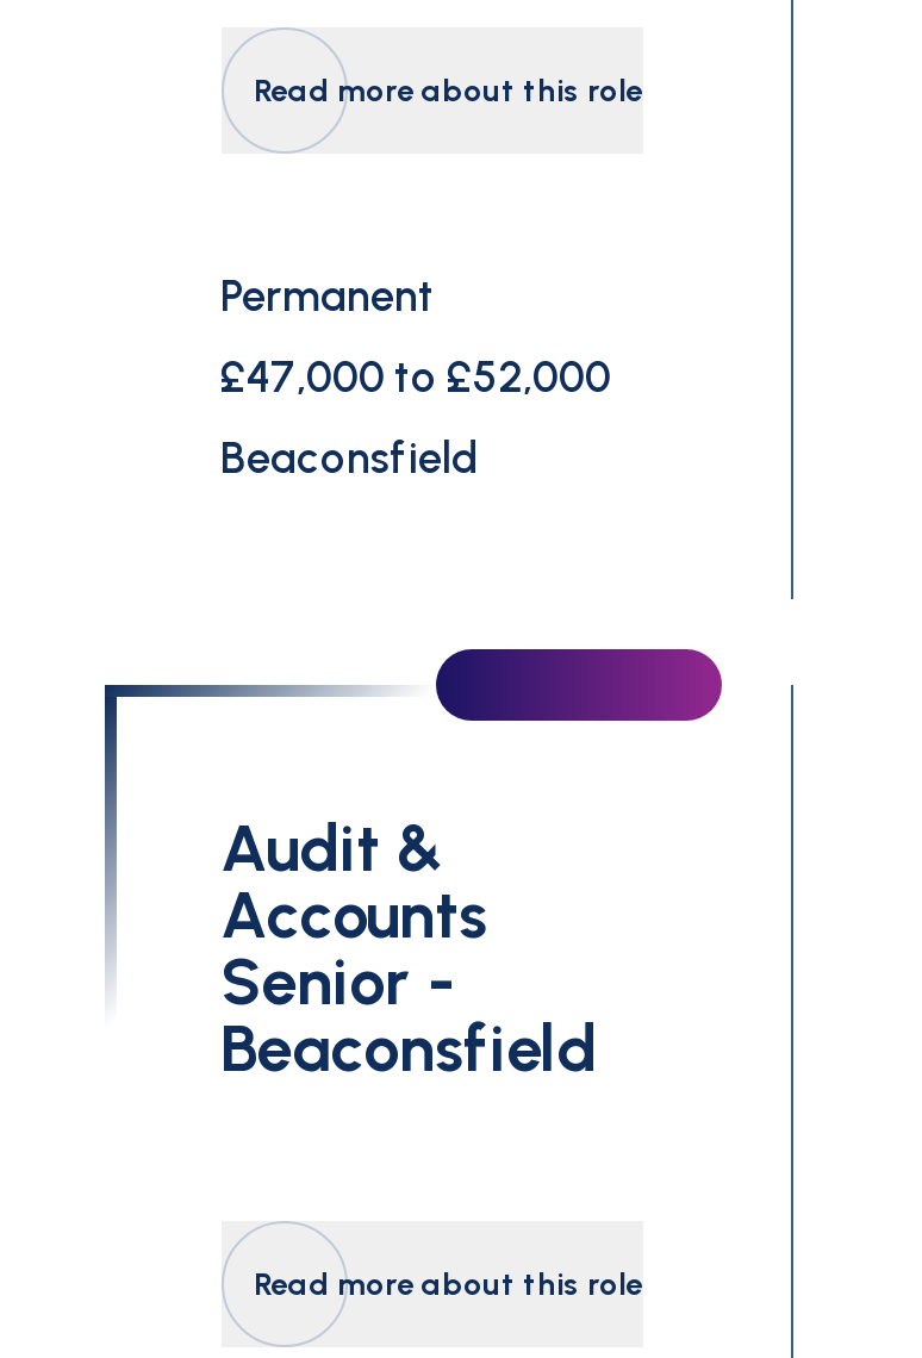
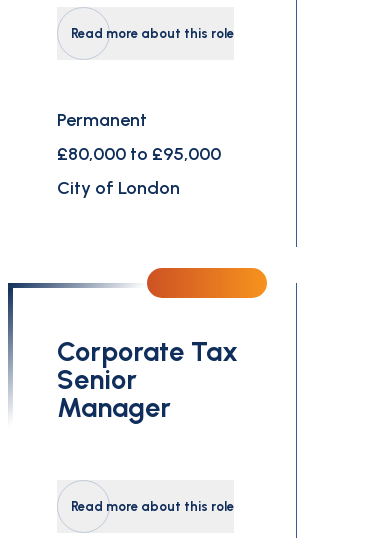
[220,350,611,403] £47,000 to £52,000 -> [56,143,220,165] £80,000 to £95,000
[220,431,480,484] Beaconsfield -> [56,177,179,199] City of London
[220,647,724,1087] [image] | Audit & | Accounts | Senior - | Beaconsfield -> [56,267,268,424] [image] | Corporate Tax | Senior | Manager

